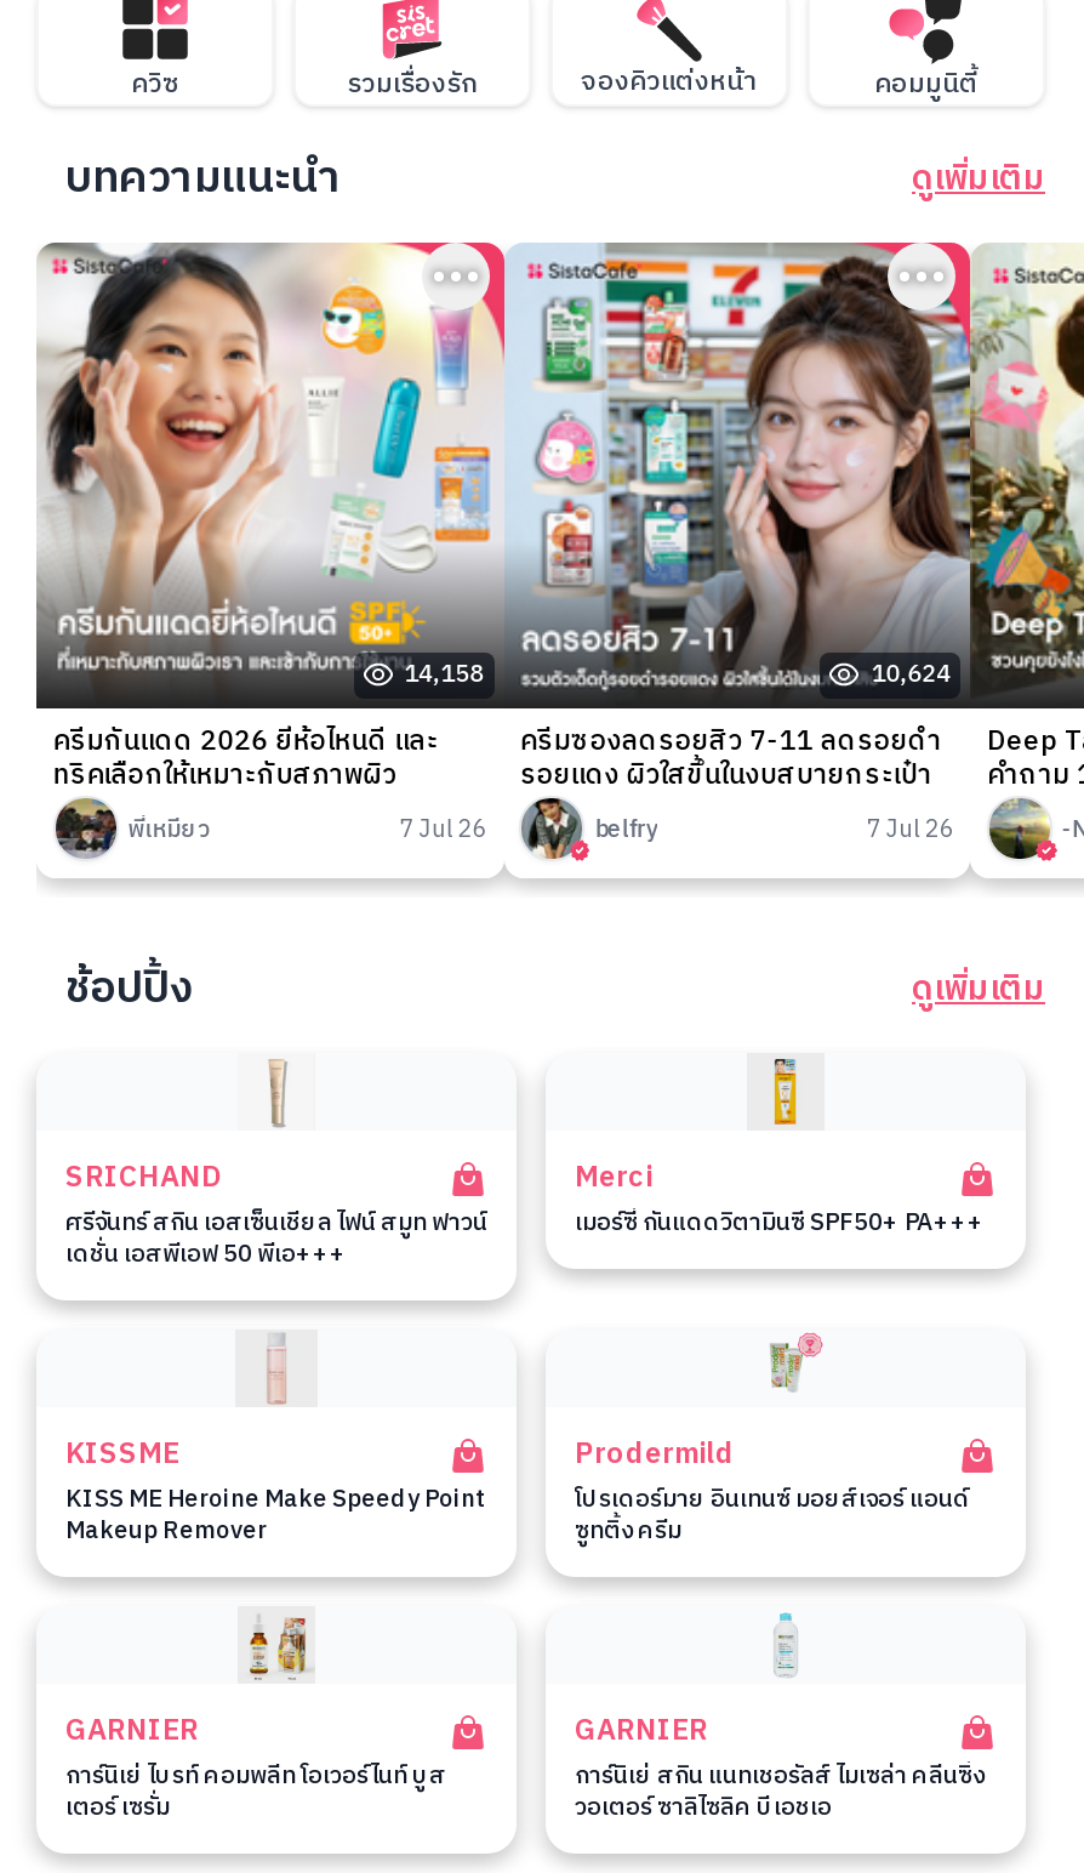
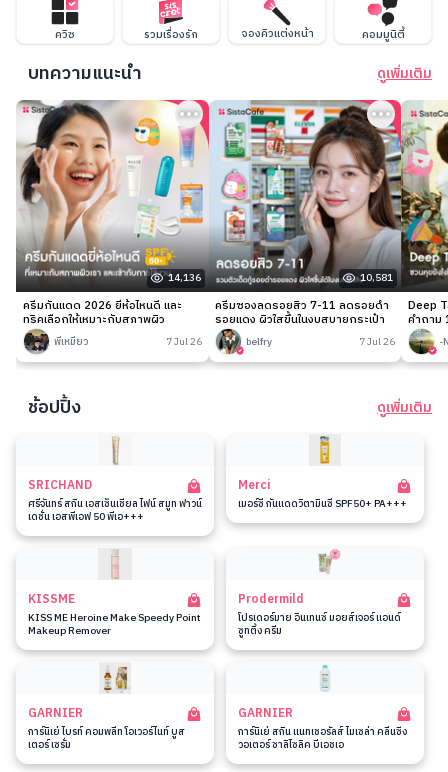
[404,656,484,695] 14,158 -> [168,270,201,286] 14,136
[871,656,951,695] 10,624 -> [360,270,393,286] 10,581

